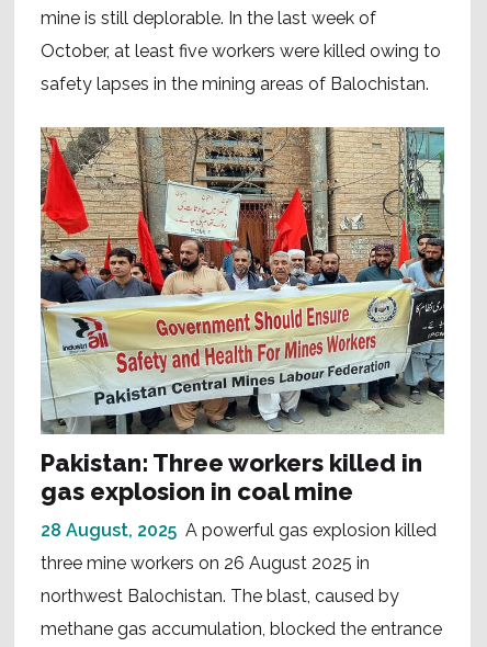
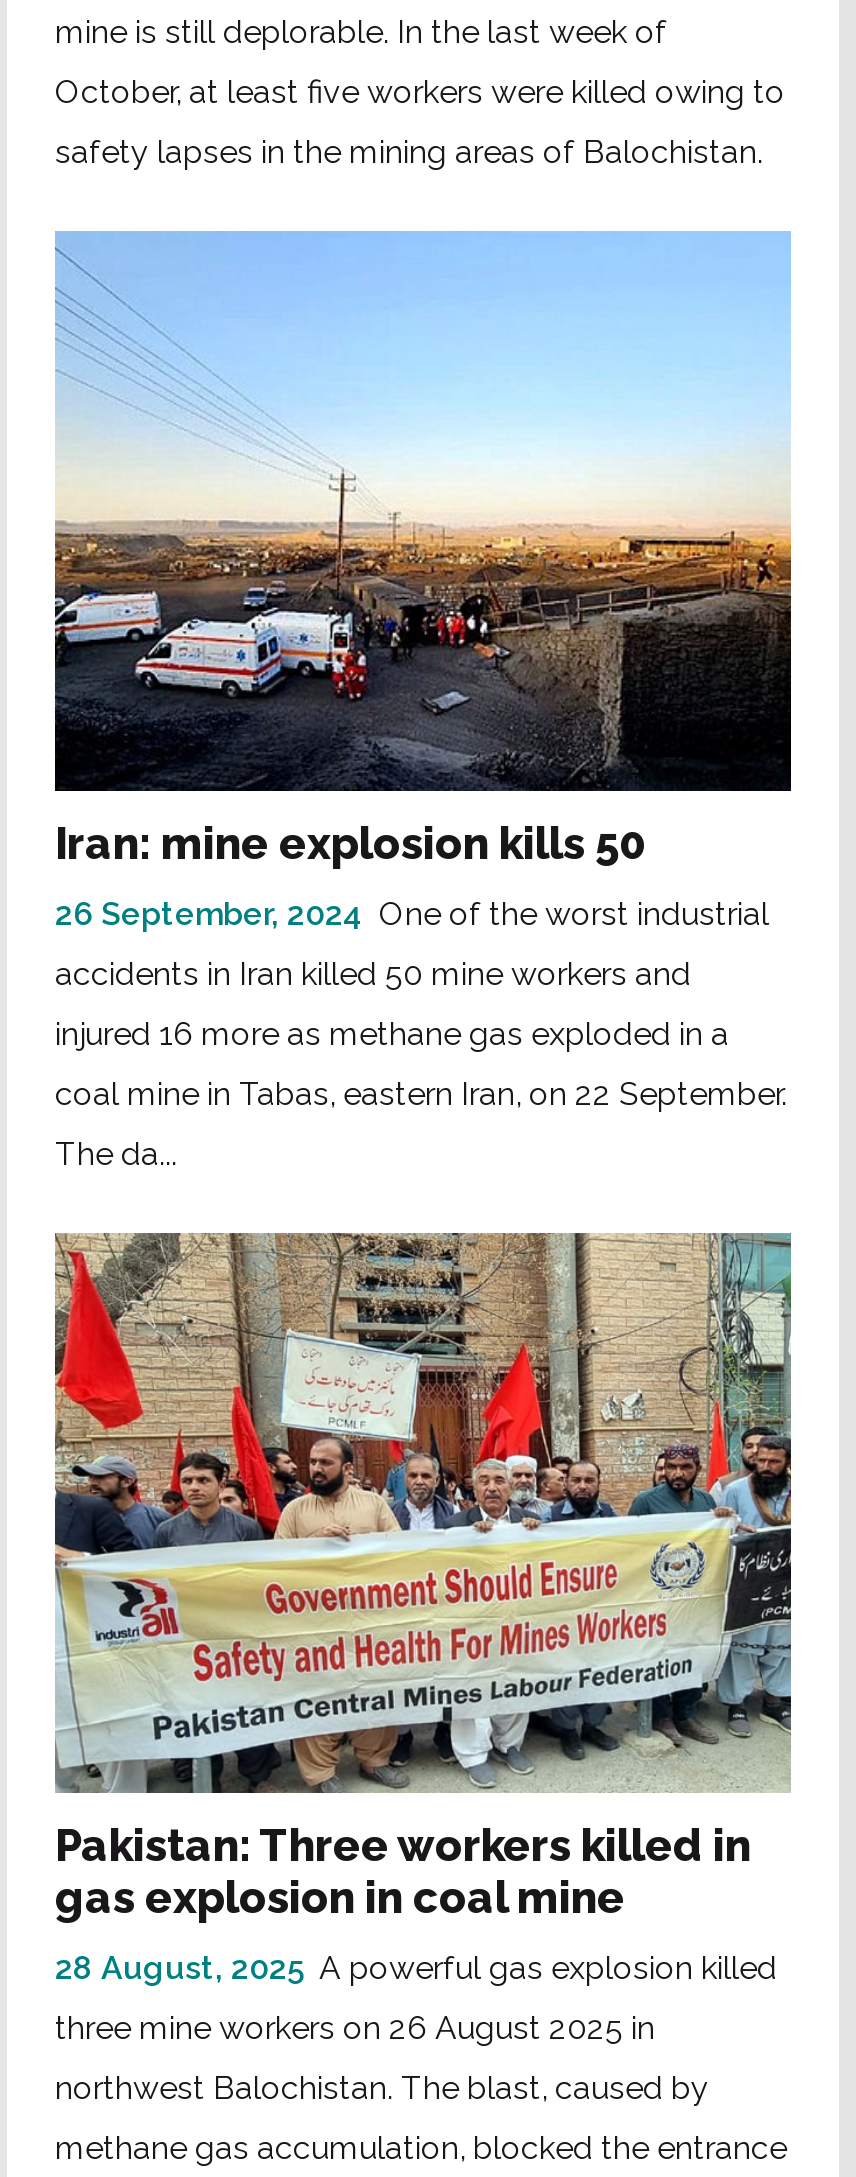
none -> [53,231,793,1173] [image] | Iran: mine explosion kills 50 | 26 September, 2024 One of the worst industrial | accidents in Iran killed 50 mine workers and | injured 16 more as methane gas exploded in a | coal mine in Tabas, eastern Iran, on 22 September. | The da...

